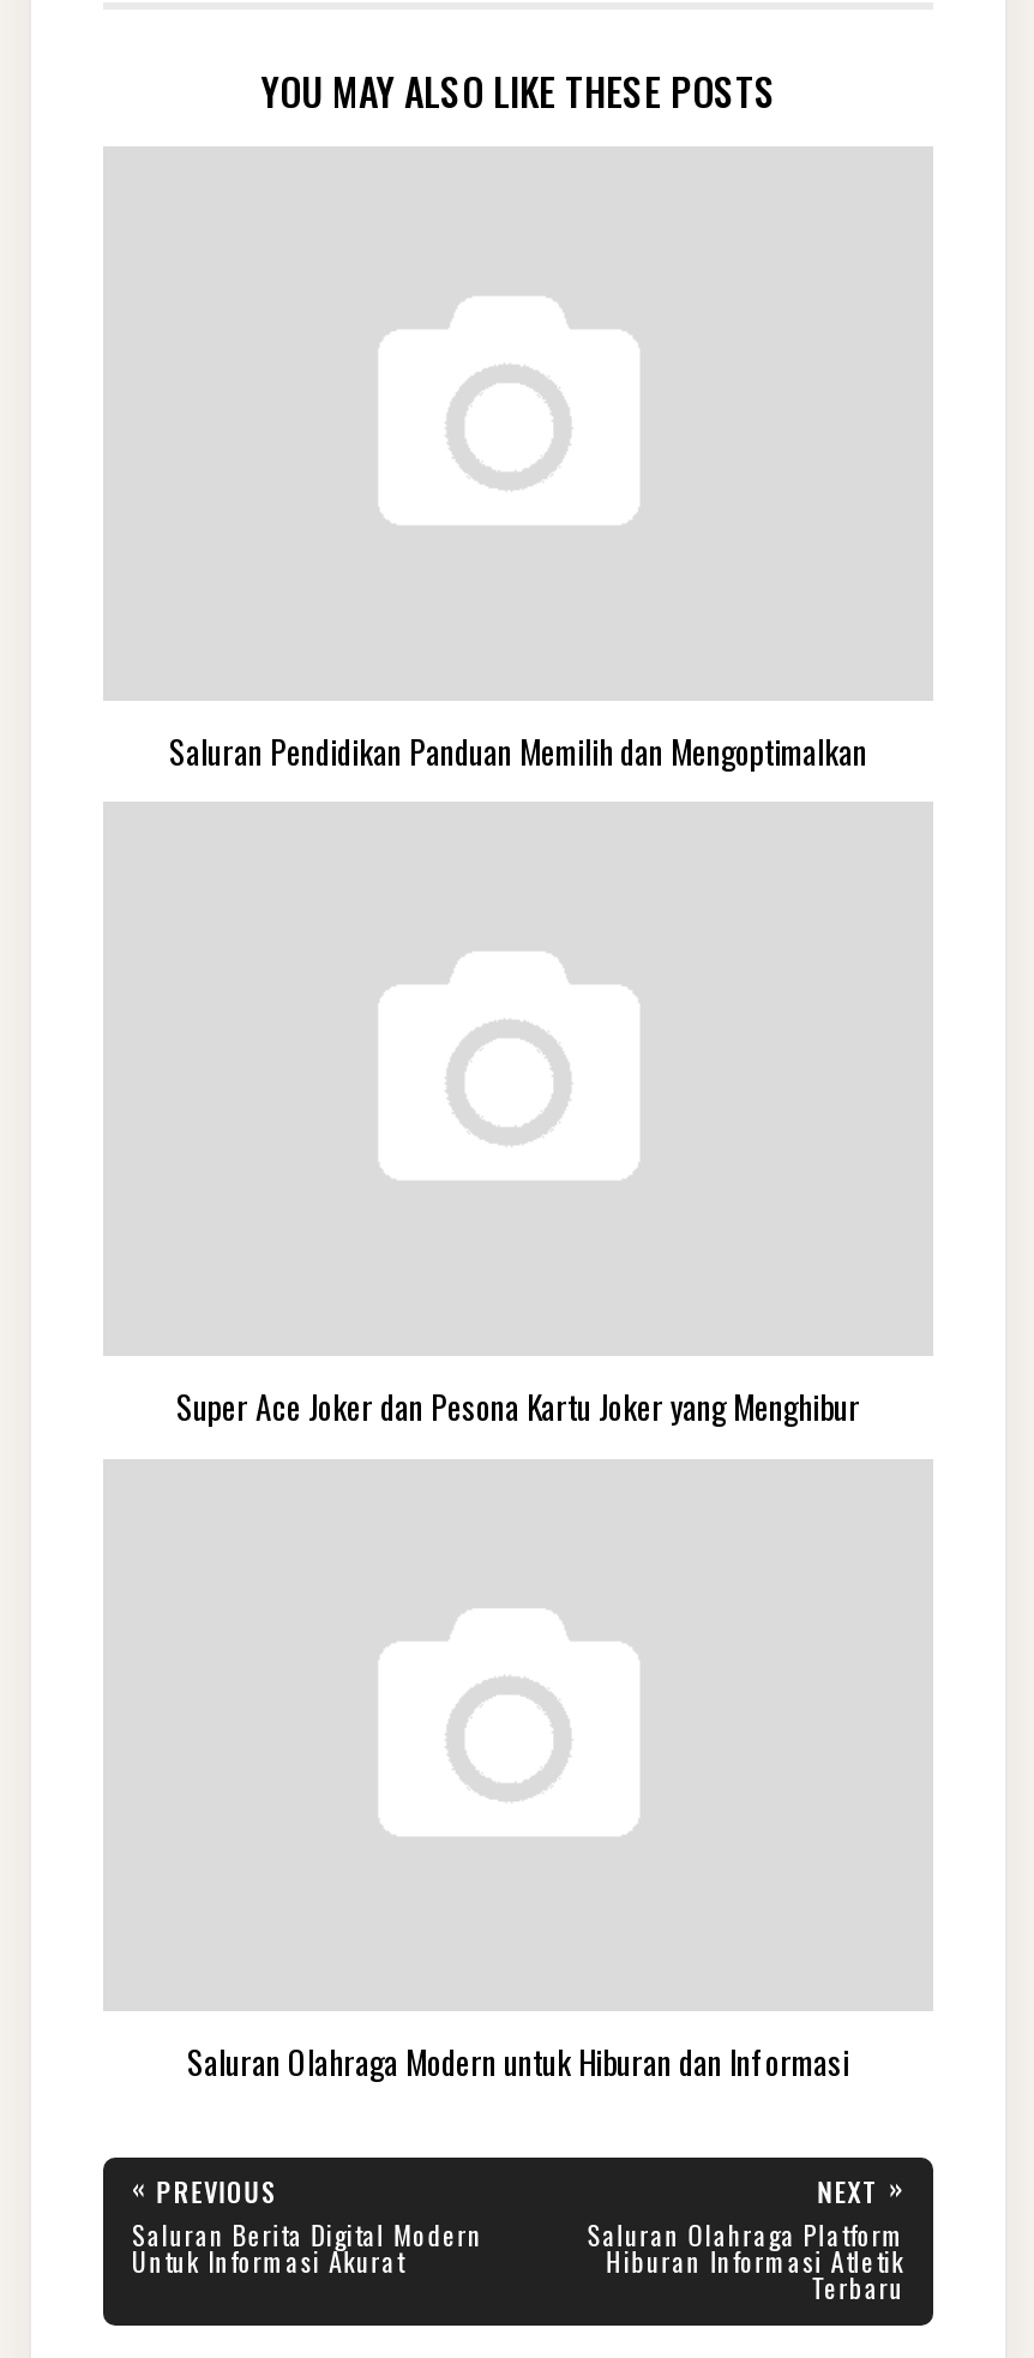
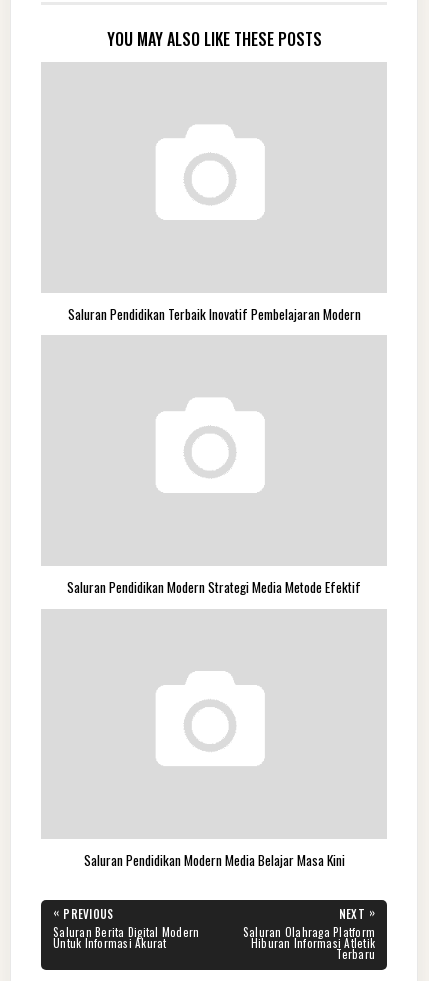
[169,726,867,774] Saluran Pendidikan Panduan Memilih dan Mengoptimalkan -> [67,304,360,324] Saluran Pendidikan Terbaik Inovatif Pembelajaran Modern
[176,1382,860,1430] Super Ace Joker dan Pesona Kartu Joker yang Menghibur -> [67,577,361,597] Saluran Pendidikan Modern Strategi Media Metode Efektif
[187,2038,849,2086] Saluran Olahraga Modern untuk Hiburan dan Informasi -> [83,850,344,870] Saluran Pendidikan Modern Media Belajar Masa Kini

